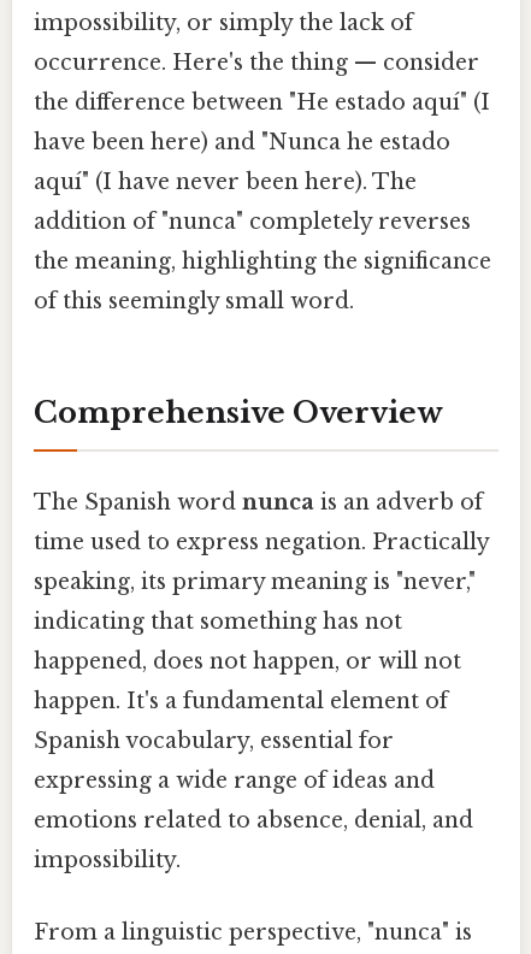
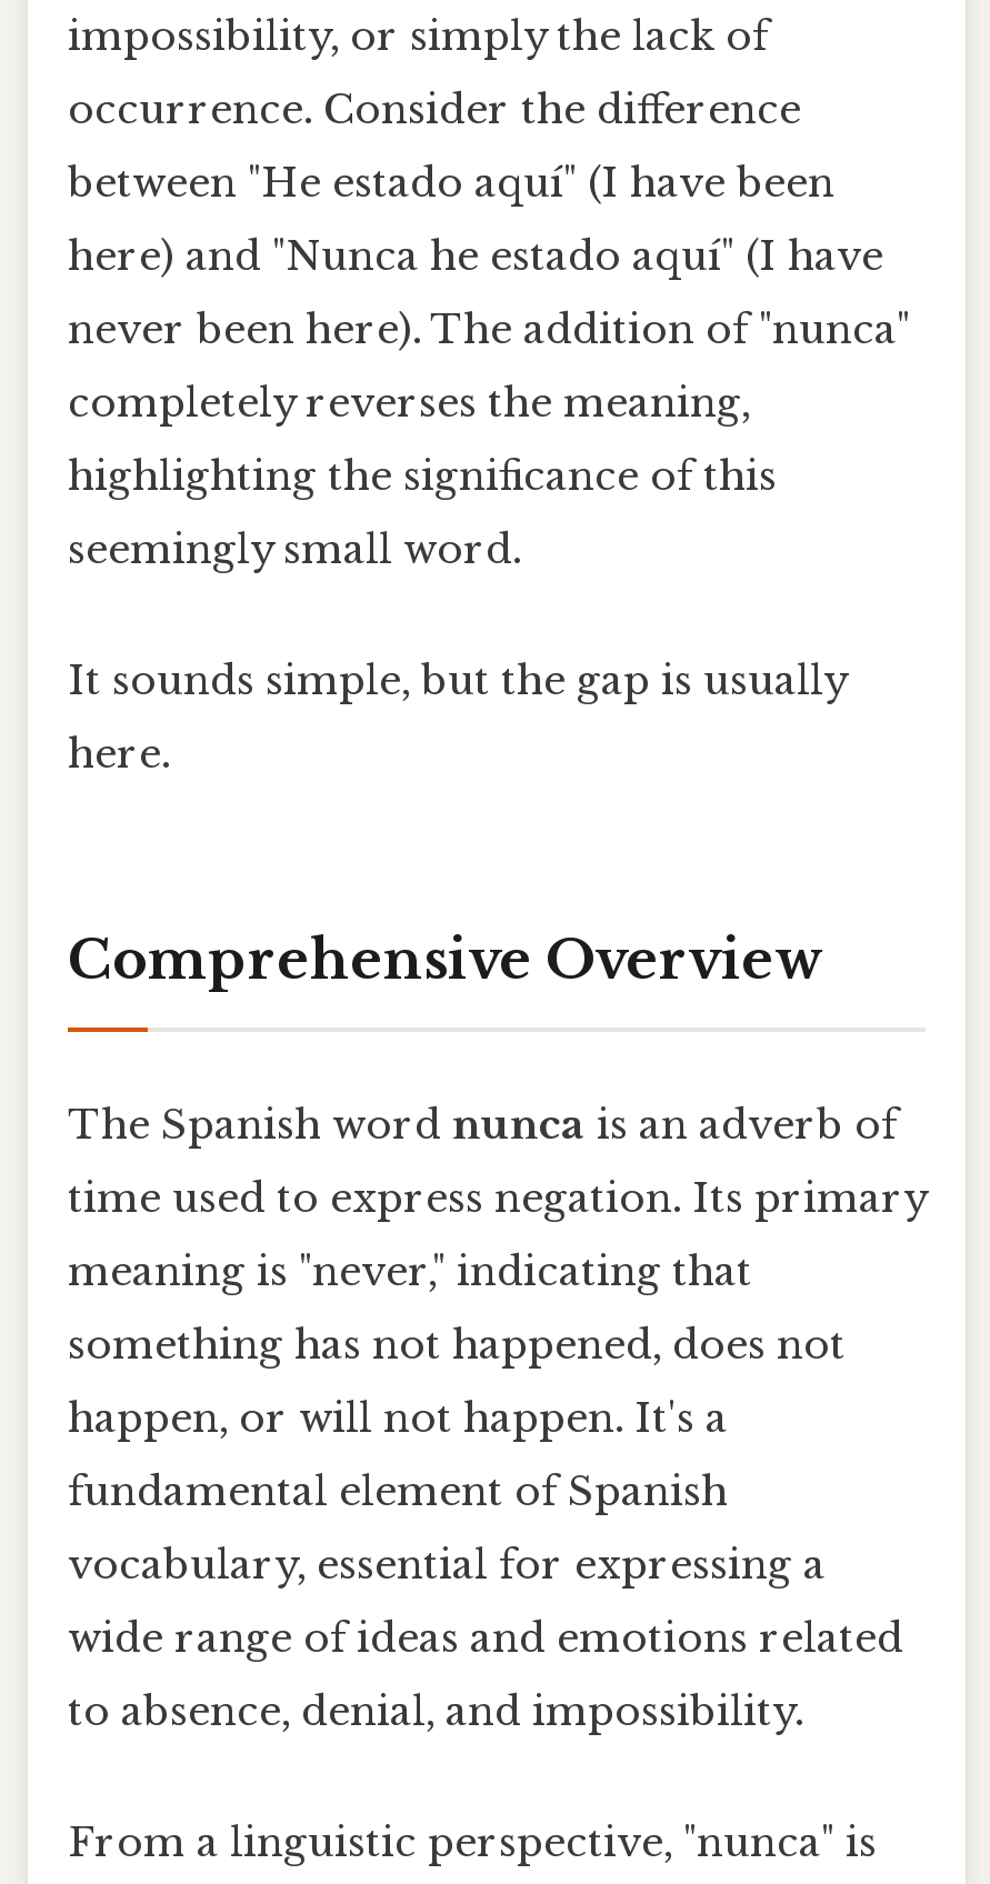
[34,50,491,315] occurrence. Here's the thing — consider | the difference between "He estado aquí" (I | have been here) and "Nunca he estado | aquí" (I have never been here). The | addition of "nunca" completely reverses | the meaning, highlighting the significance | of this seemingly small word. -> [68,84,910,778] occurrence. Consider the difference | between "He estado aquí" (I have been | here) and "Nunca he estado aquí" (I have | never been here). The addition of "nunca" | completely reverses the meaning, | highlighting the significance of this | seemingly small word. | It sounds simple, but the gap is usually | here.
moved [34,395,483,516] -> [68,926,897,1149]: Comprehensive Overview | The Spanish word nunca is an adverb of
[34,529,489,874] time used to express negation. Practically | speaking, its primary meaning is "never," | indicating that something has not | happened, does not happen, or will not | happen. It's a fundamental element of | Spanish vocabulary, essential for | expressing a wide range of ideas and | emotions related to absence, denial, and | impossibility. -> [68,1174,926,1736] time used to express negation. Its primary | meaning is "never," indicating that | something has not happened, does not | happen, or will not happen. It's a | fundamental element of Spanish | vocabulary, essential for expressing a | wide range of ideas and emotions related | to absence, denial, and impossibility.

